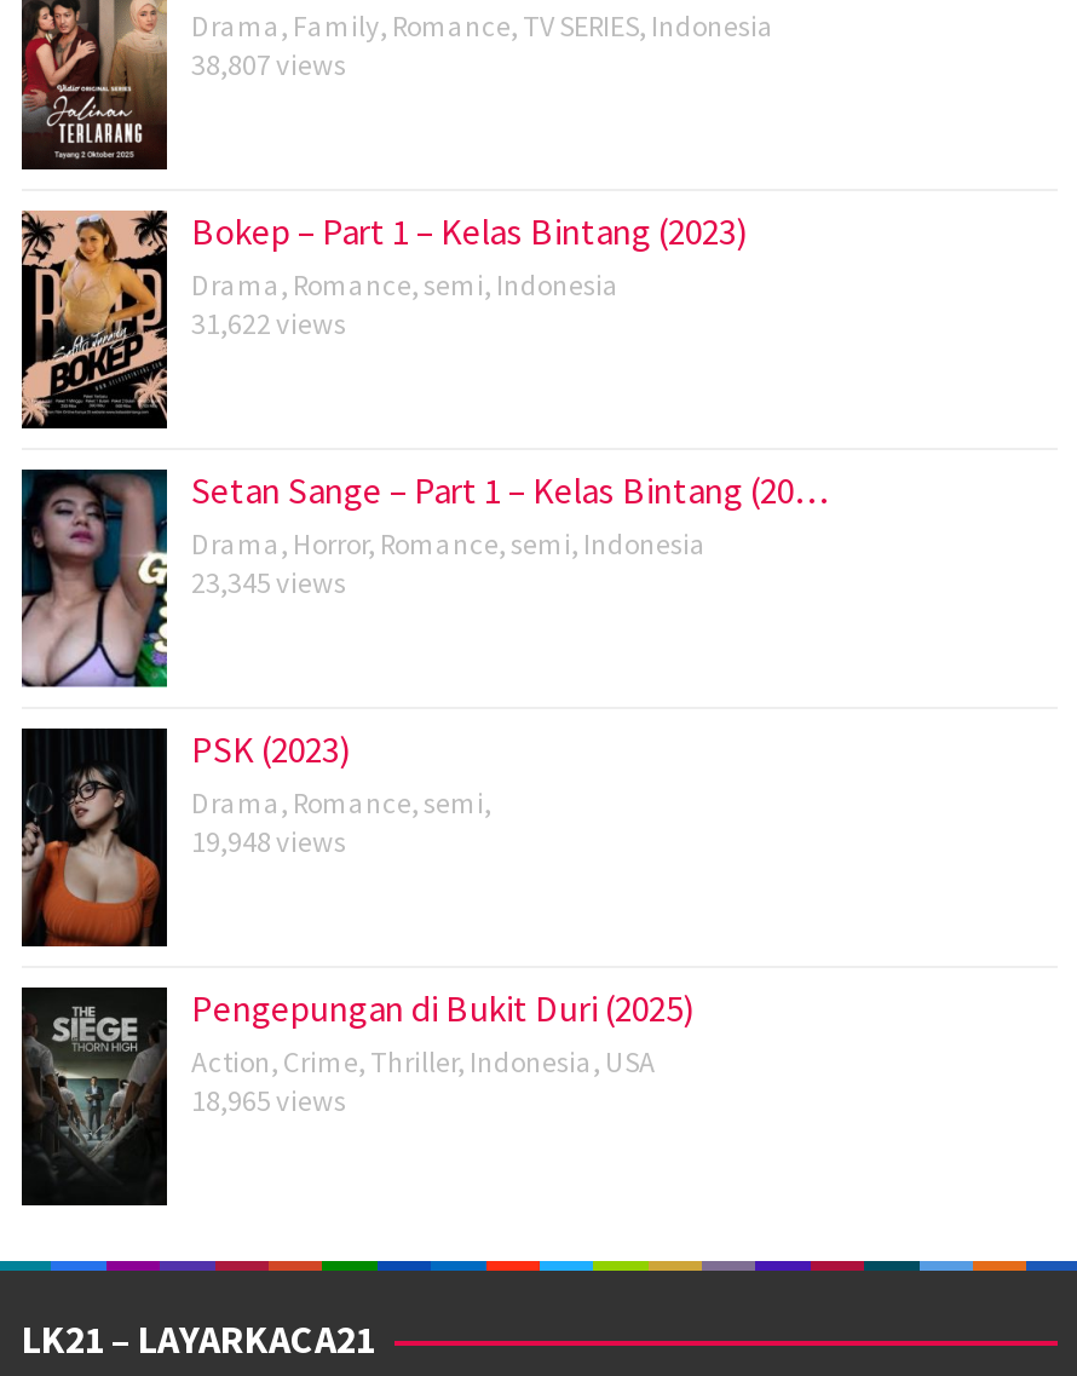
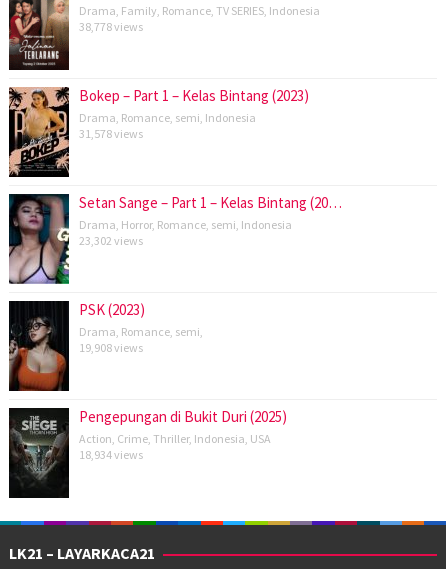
[191,47,346,83] 38,807 views -> [79,19,143,34] 38,778 views
[191,306,346,342] 31,622 views -> [79,126,143,141] 31,578 views
[191,565,346,601] 23,345 views -> [79,233,143,248] 23,302 views
[191,824,346,860] 19,948 views -> [79,340,143,355] 19,908 views
[191,1083,346,1119] 18,965 views -> [79,447,143,462] 18,934 views

